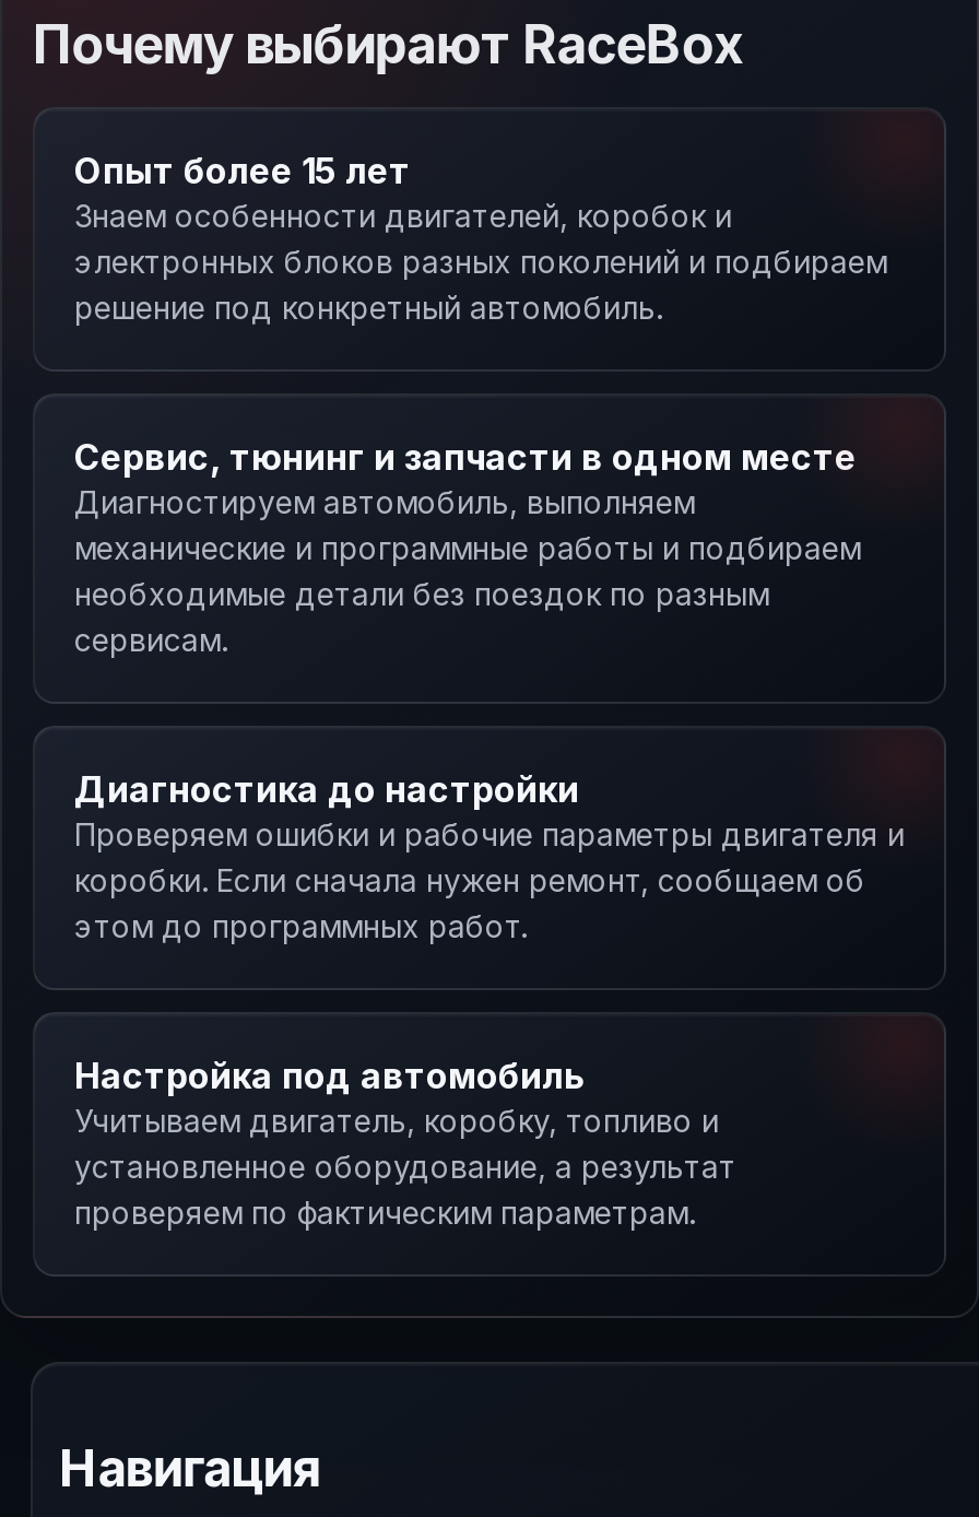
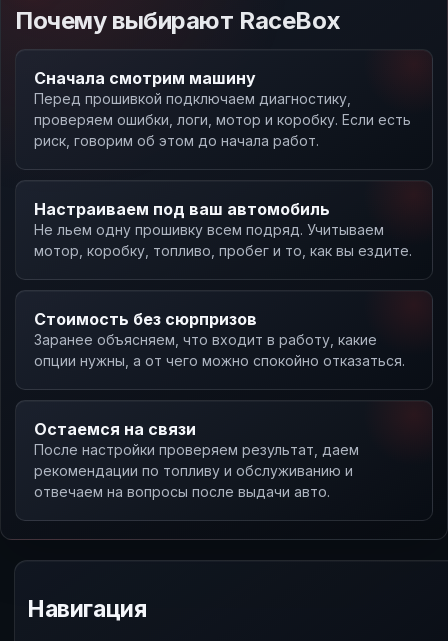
[74,149,887,326] Опыт более 15 лет | Знаем особенности двигателей, коробок и | электронных блоков разных поколений и подбираем | решение под конкретный автомобиль. -> [34,68,411,149] Сначала смотрим машину | Перед прошивкой подключаем диагностику, | проверяем ошибки, логи, мотор и коробку. Если есть | риск, говорим об этом до начала работ.
[74,435,861,658] Сервис, тюнинг и запчасти в одном месте | Диагностируем автомобиль, выполняем | механические и программные работы и подбираем | необходимые детали без поездок по разным | сервисам. -> [34,199,412,259] Настраиваем под ваш автомобиль | Не льем одну прошивку всем подряд. Учитываем | мотор, коробку, топливо, пробег и то, как вы ездите.
[74,767,905,944] Диагностика до настройки | Проверяем ошибки и рабочие параметры двигателя и | коробки. Если сначала нужен ремонт, сообщаем об | этом до программных работ. -> [34,309,405,369] Стоимость без сюрпризов | Заранее объясняем, что входит в работу, какие | опции нужны, а от чего можно спокойно отказаться.
[74,1054,736,1231] Настройка под автомобиль | Учитываем двигатель, коробку, топливо и | установленное оборудование, а результат | проверяем по фактическим параметрам. -> [34,419,359,500] Остаемся на связи | После настройки проверяем результат, даем | рекомендации по топливу и обслуживанию и | отвечаем на вопросы после выдачи авто.

